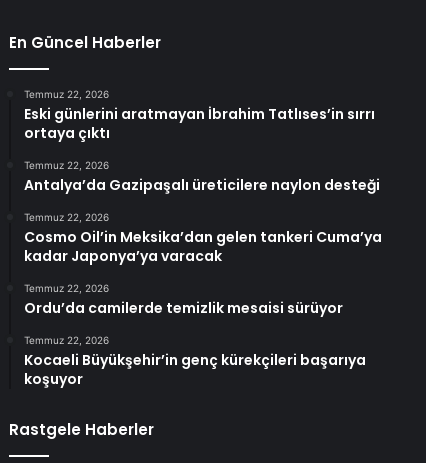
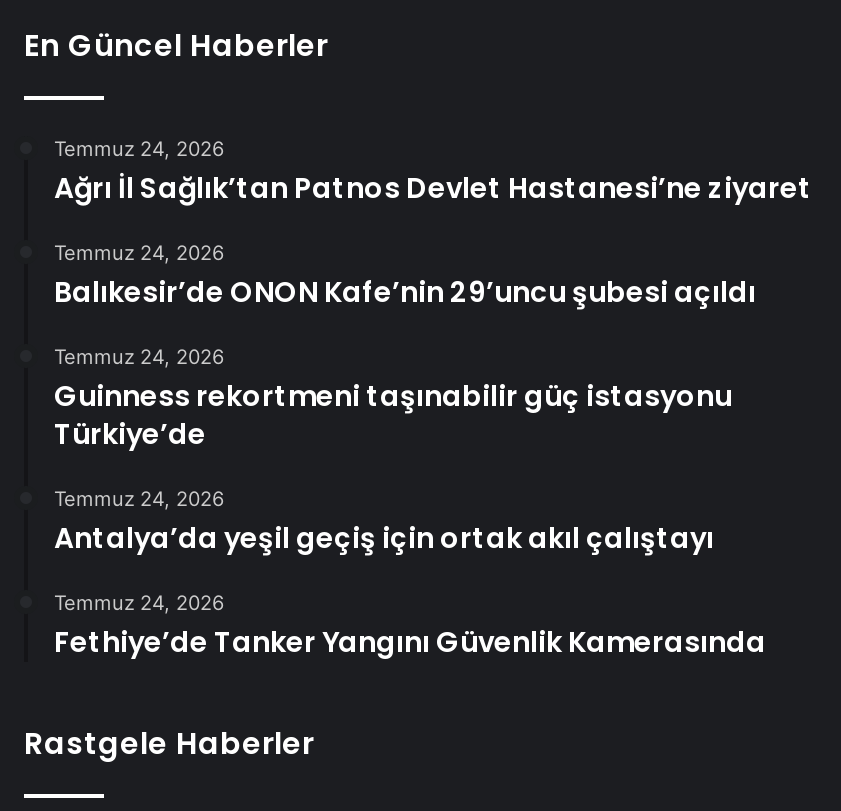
[24,87,375,142] Temmuz 22, 2026 | Eski günlerini aratmayan İbrahim Tatlıses’in sırrı | ortaya çıktı -> [54,135,812,207] Temmuz 24, 2026 | Ağrı İl Sağlık’tan Patnos Devlet Hastanesi’ne ziyaret
[24,158,380,194] Temmuz 22, 2026 | Antalya’da Gazipaşalı üreticilere naylon desteği -> [54,239,756,311] Temmuz 24, 2026 | Balıkesir’de ONON Kafe’nin 29’uncu şubesi açıldı
[24,210,382,265] Temmuz 22, 2026 | Cosmo Oil’in Meksika’dan gelen tankeri Cuma’ya | kadar Japonya’ya varacak -> [54,343,732,453] Temmuz 24, 2026 | Guinness rekortmeni taşınabilir güç istasyonu | Türkiye’de
[24,281,346,317] Temmuz 22, 2026 | Ordu’da camilerde temizlik mesaisi sürüyor -> [54,485,714,557] Temmuz 24, 2026 | Antalya’da yeşil geçiş için ortak akıl çalıştayı
[24,333,366,388] Temmuz 22, 2026 | Kocaeli Büyükşehir’in genç kürekçileri başarıya | koşuyor -> [54,589,766,661] Temmuz 24, 2026 | Fethiye’de Tanker Yangını Güvenlik Kamerasında

